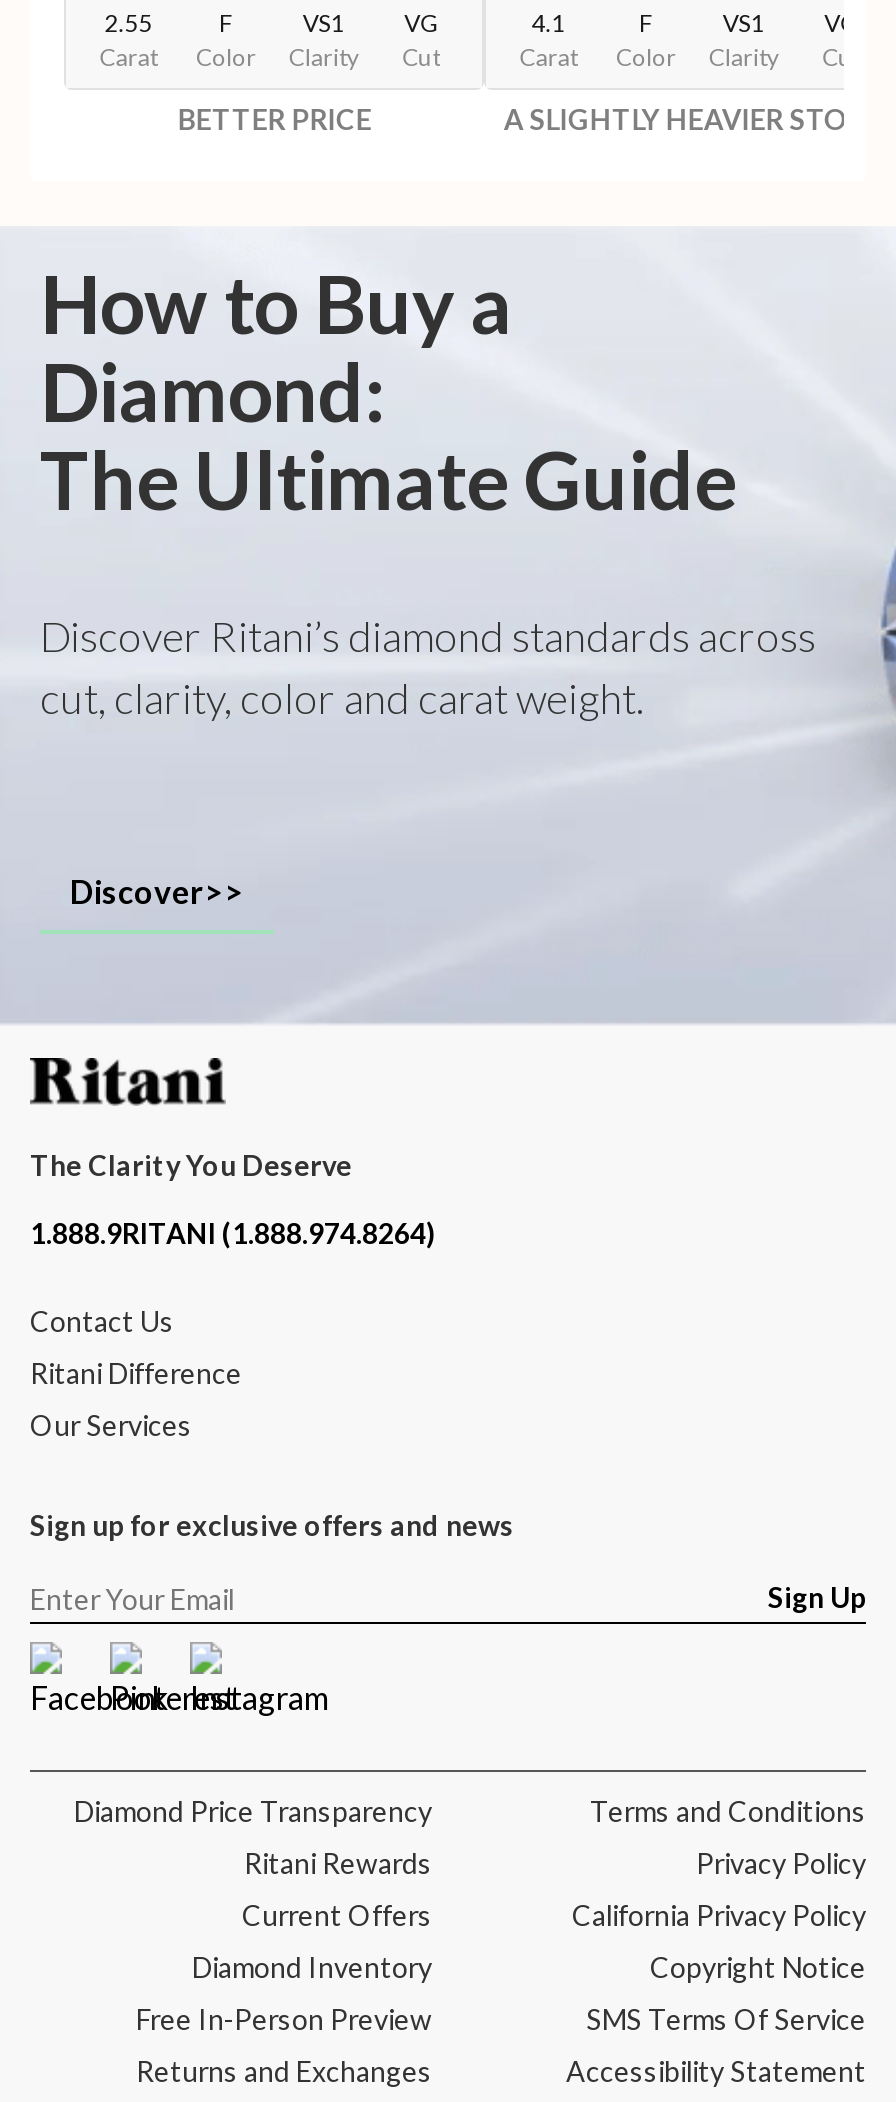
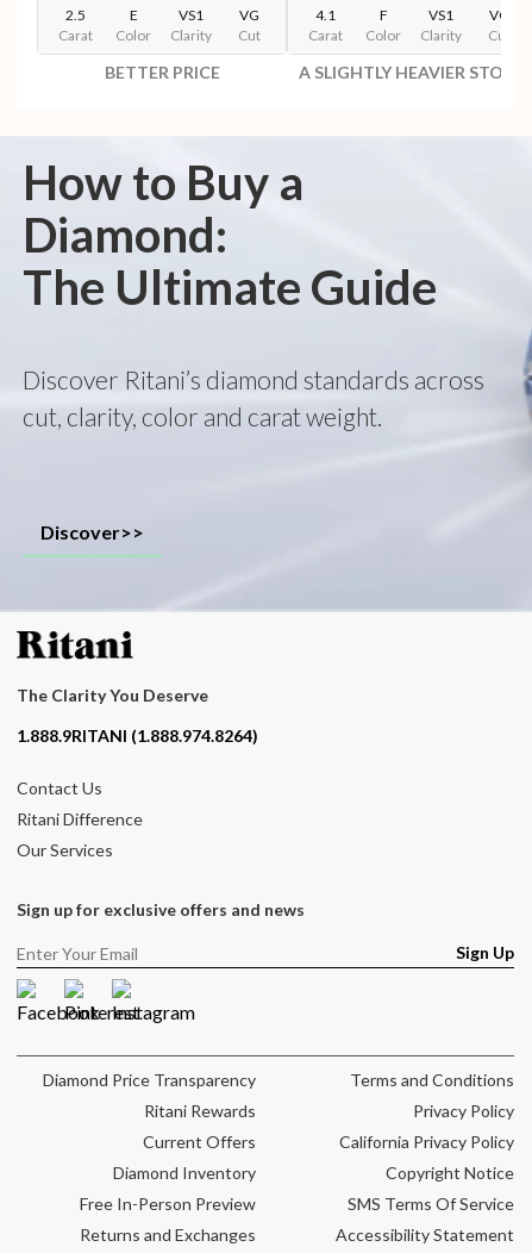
[104,9,152,39] 2.55 -> [65,7,85,24] 2.5
[219,9,233,39] F -> [129,7,137,24] E

